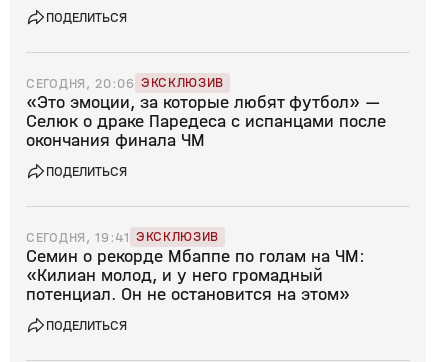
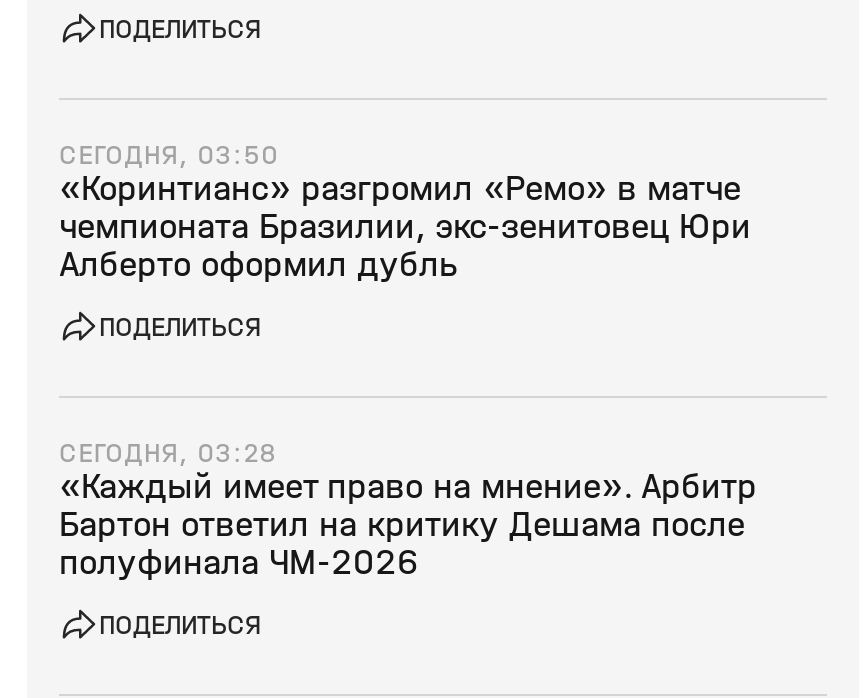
[26,74,386,151] СЕГОДНЯ, 20:06 ЭКСКЛЮЗИВ | «Это эмоции, за которые любят футбол» — | Селюк о драке Паредеса с испанцами после | окончания финала ЧМ -> [59,138,751,286] СЕГОДНЯ, 03:50 | «Коринтианс» разгромил «Ремо» в матче | чемпионата Бразилии, экс‑зенитовец Юри | Алберто оформил дубль
[26,228,365,305] СЕГОДНЯ, 19:41 ЭКСКЛЮЗИВ | Семин о рекорде Мбаппе по голам на ЧМ: | «Килиан молод, и у него громадный | потенциал. Он не остановится на этом» -> [59,436,757,584] СЕГОДНЯ, 03:28 | «Каждый имеет право на мнение». Арбитр | Бартон ответил на критику Дешама после | полуфинала ЧМ‑2026

